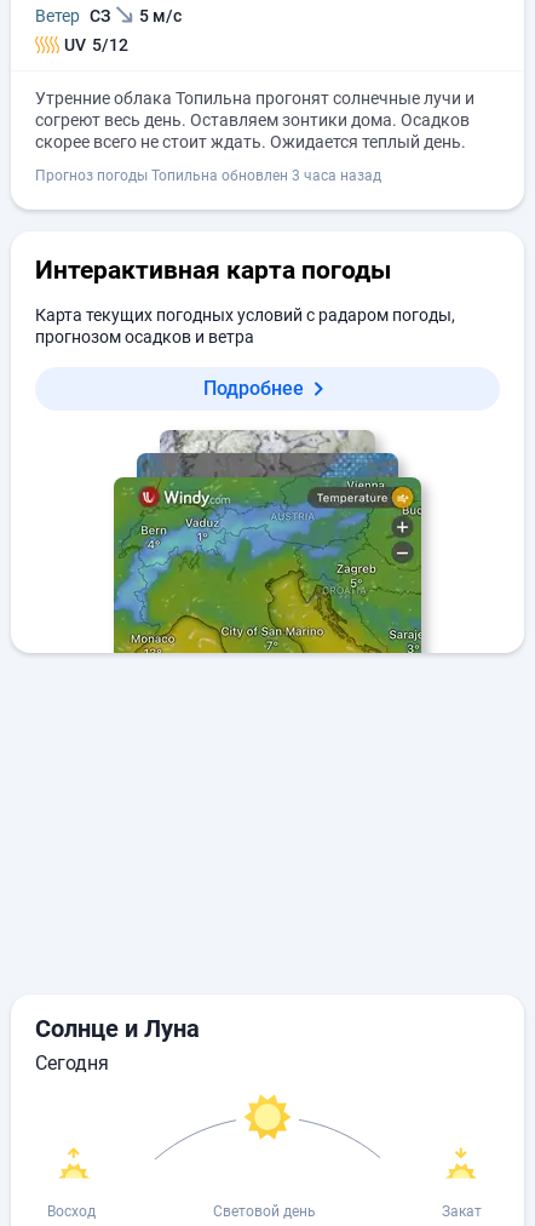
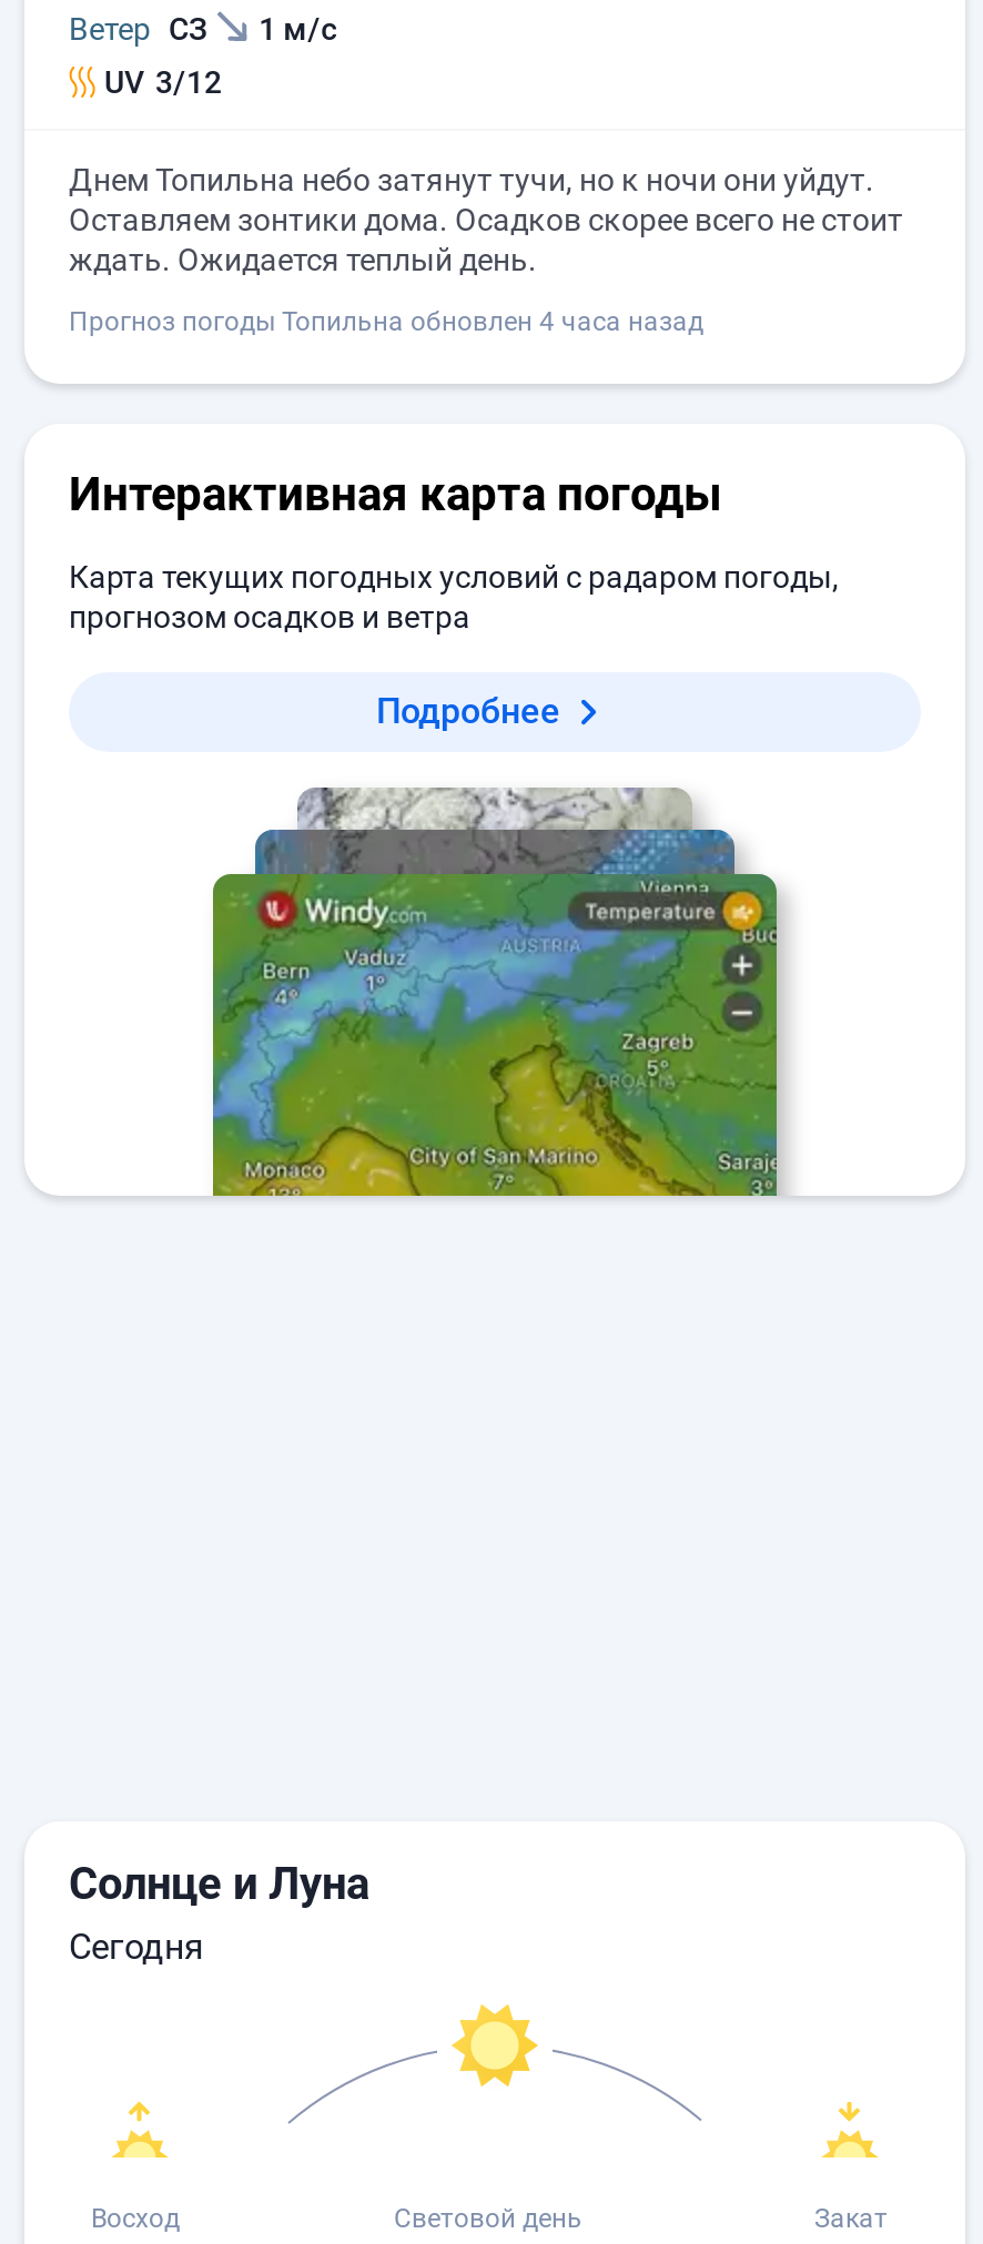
[35,6,181,25] Ветер СЗ 5 м/с -> [69,11,336,47] Ветер СЗ 1 м/с
[64,35,128,55] UV 5/12 -> [104,64,222,100] UV 3/12
[35,88,474,151] Утренние облака Топильна прогонят солнечные лучи и | согреют весь день. Оставляем зонтики дома. Осадков | скорее всего не стоит ждать. Ожидается теплый день. -> [69,162,903,277] Днем Топильна небо затянут тучи, но к ночи они уйдут. | Оставляем зонтики дома. Осадков скорее всего не стоит | ждать. Ожидается теплый день.
[35,167,381,184] Прогноз погоды Топильна обновлен 3 часа назад -> [69,306,703,337] Прогноз погоды Топильна обновлен 4 часа назад

